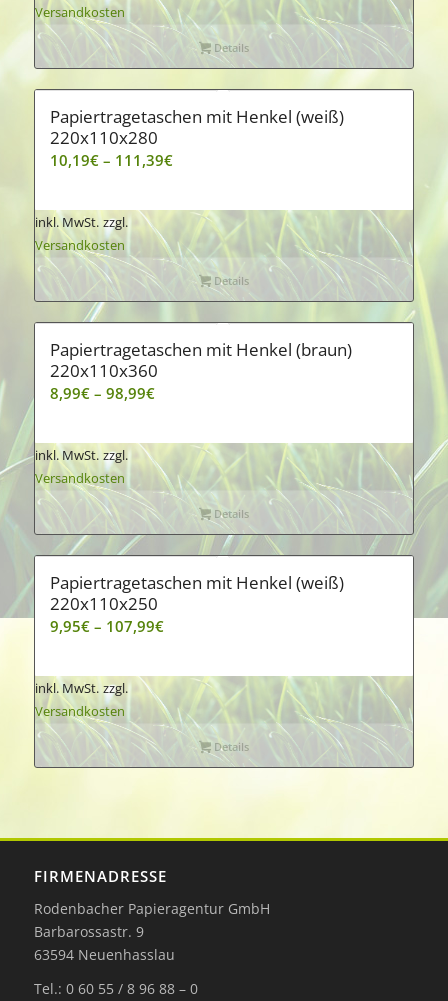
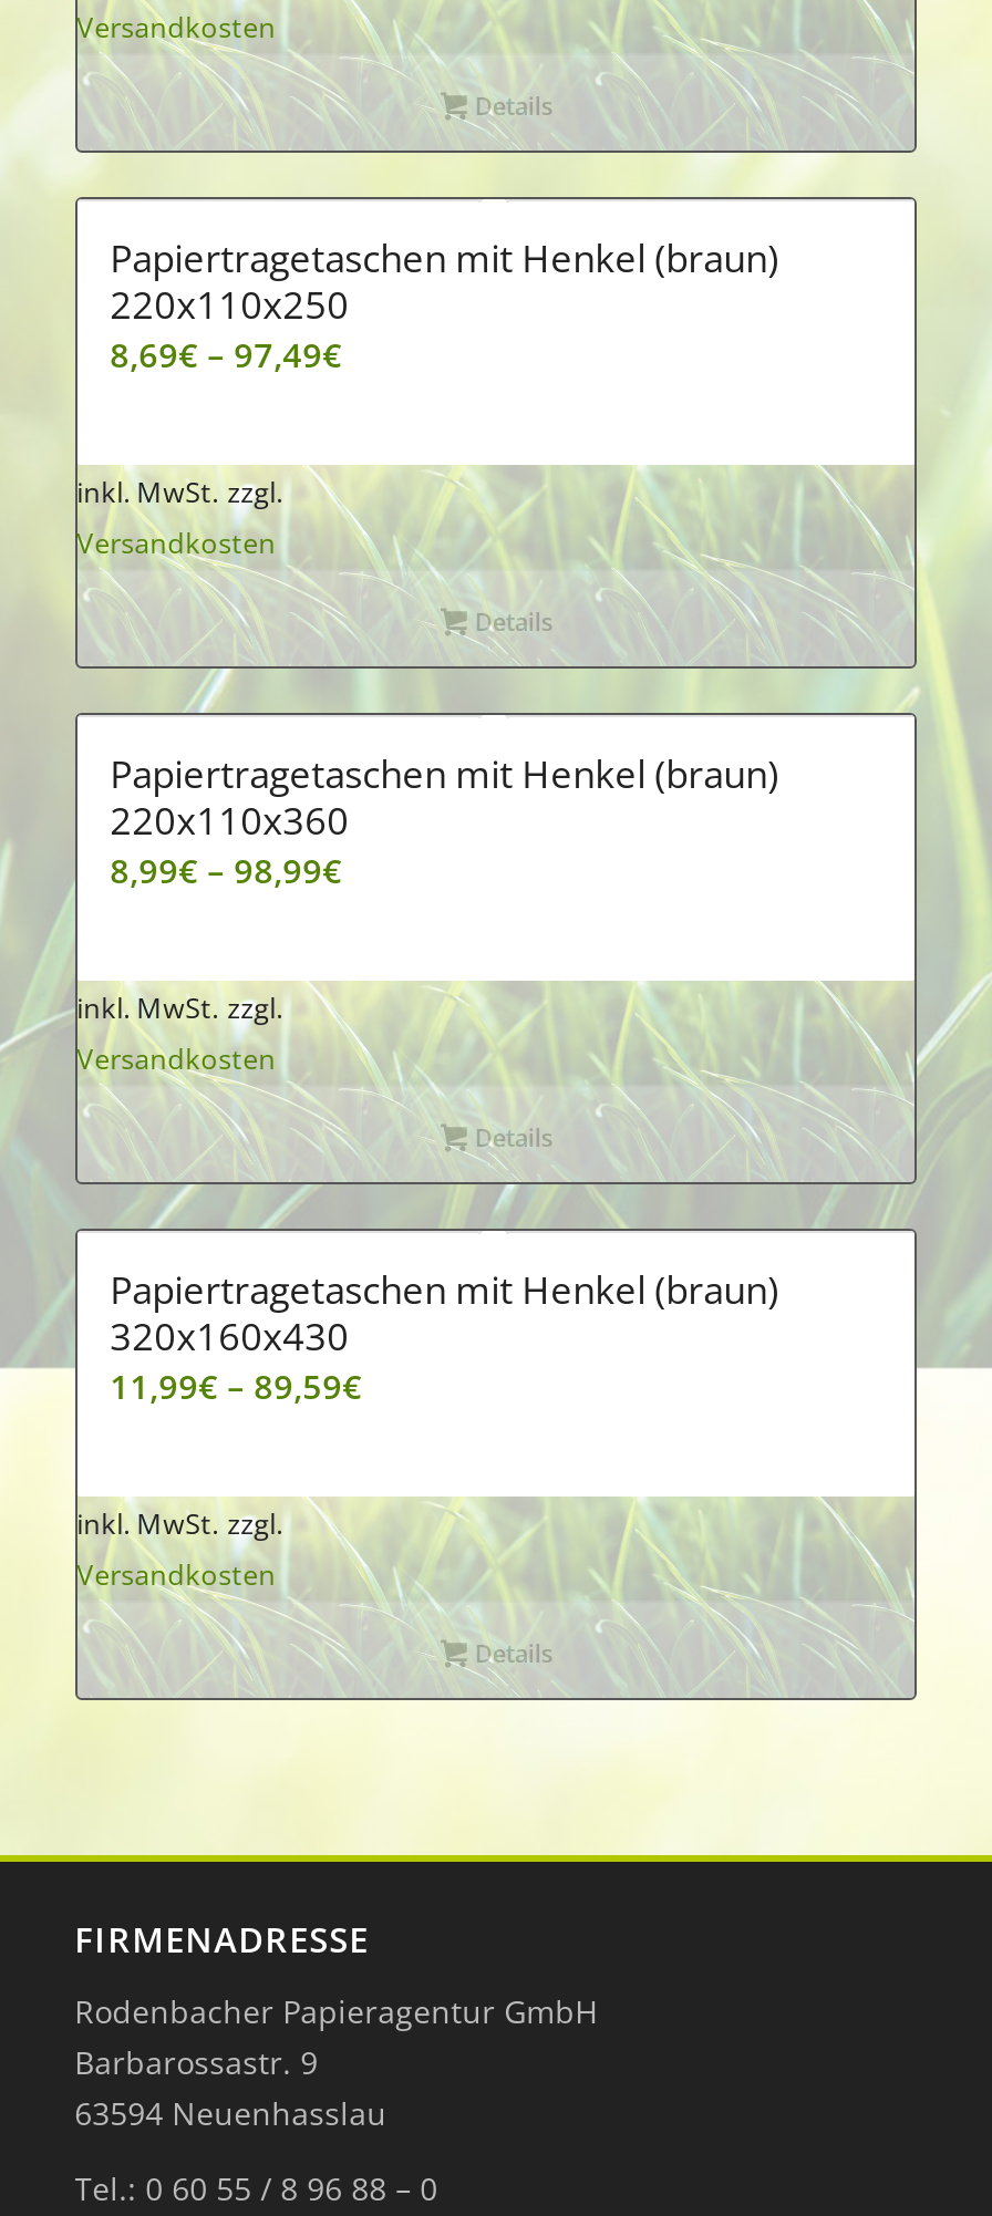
[50,104,344,169] Papiertragetaschen mit Henkel (weiß) | 220x110x280 | 10,19€– 111,39€ -> [110,231,779,375] Papiertragetaschen mit Henkel (braun) | 220x110x250 | 8,69€– 97,49€
[50,570,344,635] Papiertragetaschen mit Henkel (weiß) | 220x110x250 | 9,95€– 107,99€ -> [110,1263,779,1407] Papiertragetaschen mit Henkel (braun) | 320x160x430 | 11,99€– 89,59€

